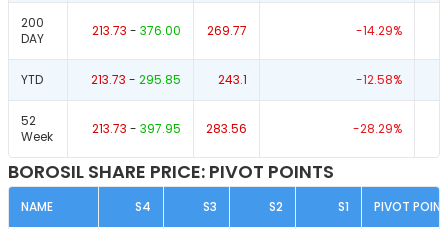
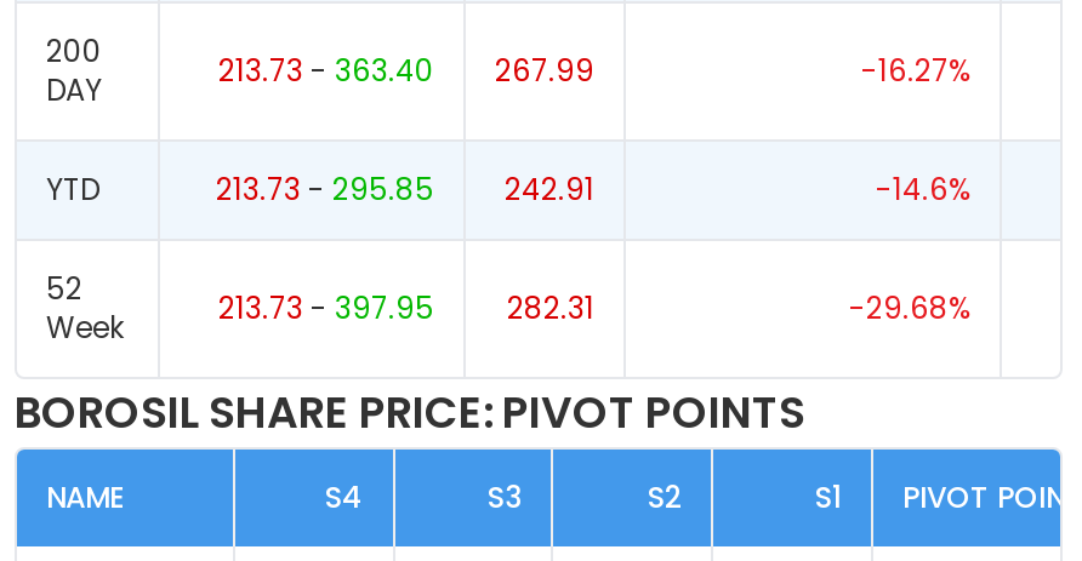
[92,22,181,39] 213.73 - 376.00 -> [218,50,434,91] 213.73 - 363.40
[207,22,247,39] 269.77 -> [495,50,594,91] 267.99
[356,22,402,39] -14.29% -> [861,50,970,91] -16.27%
[218,71,247,88] 243.1 -> [505,168,594,210] 242.91
[356,71,402,88] -12.58% -> [876,168,970,210] -14.6%
[92,120,247,137] 213.73 - 397.95 283.56 -> [218,287,594,328] 213.73 - 397.95 282.31
[353,120,402,137] -28.29% -> [849,287,970,328] -29.68%

